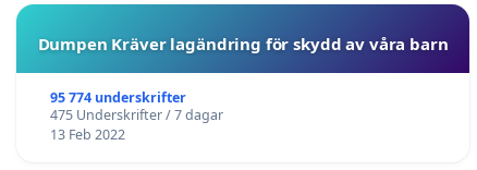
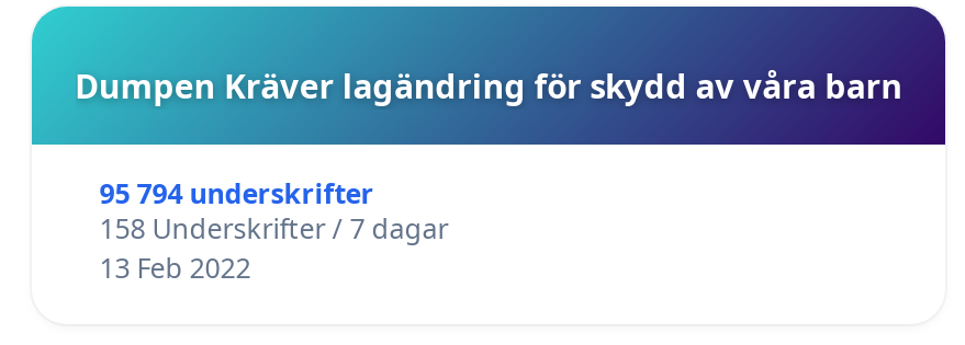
[50,88,186,107] 95 774 underskrifter -> [99,176,374,213] 95 794 underskrifter
[50,105,223,124] 475 Underskrifter / 7 dagar -> [99,211,449,248] 158 Underskrifter / 7 dagar

